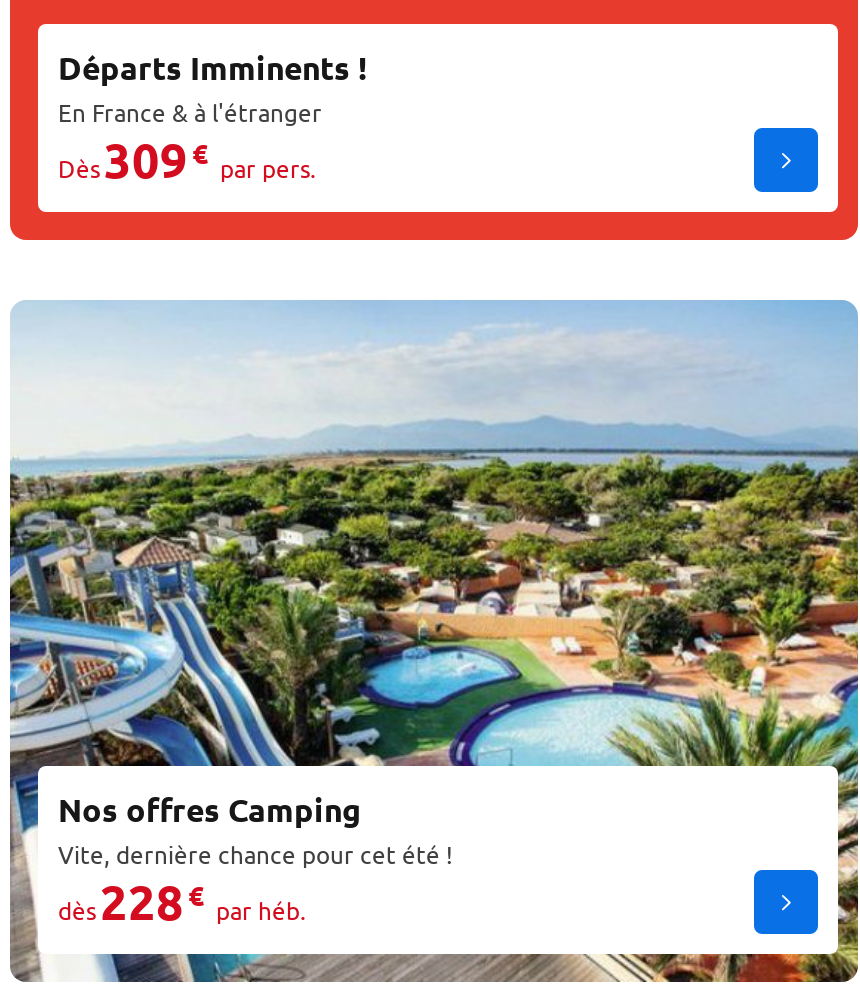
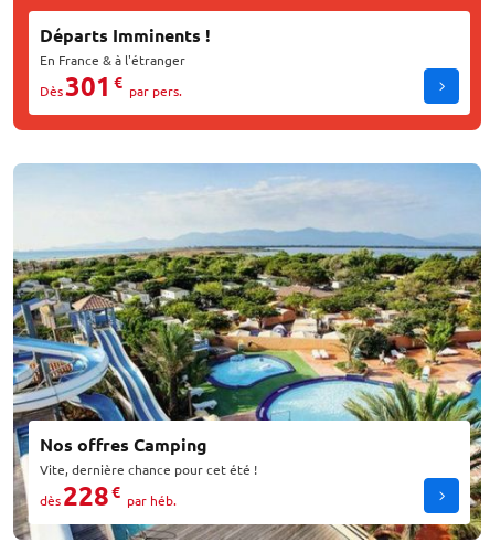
[58,128,316,190] Dès 309 € par pers. -> [40,68,182,103] Dès 301 € par pers.

